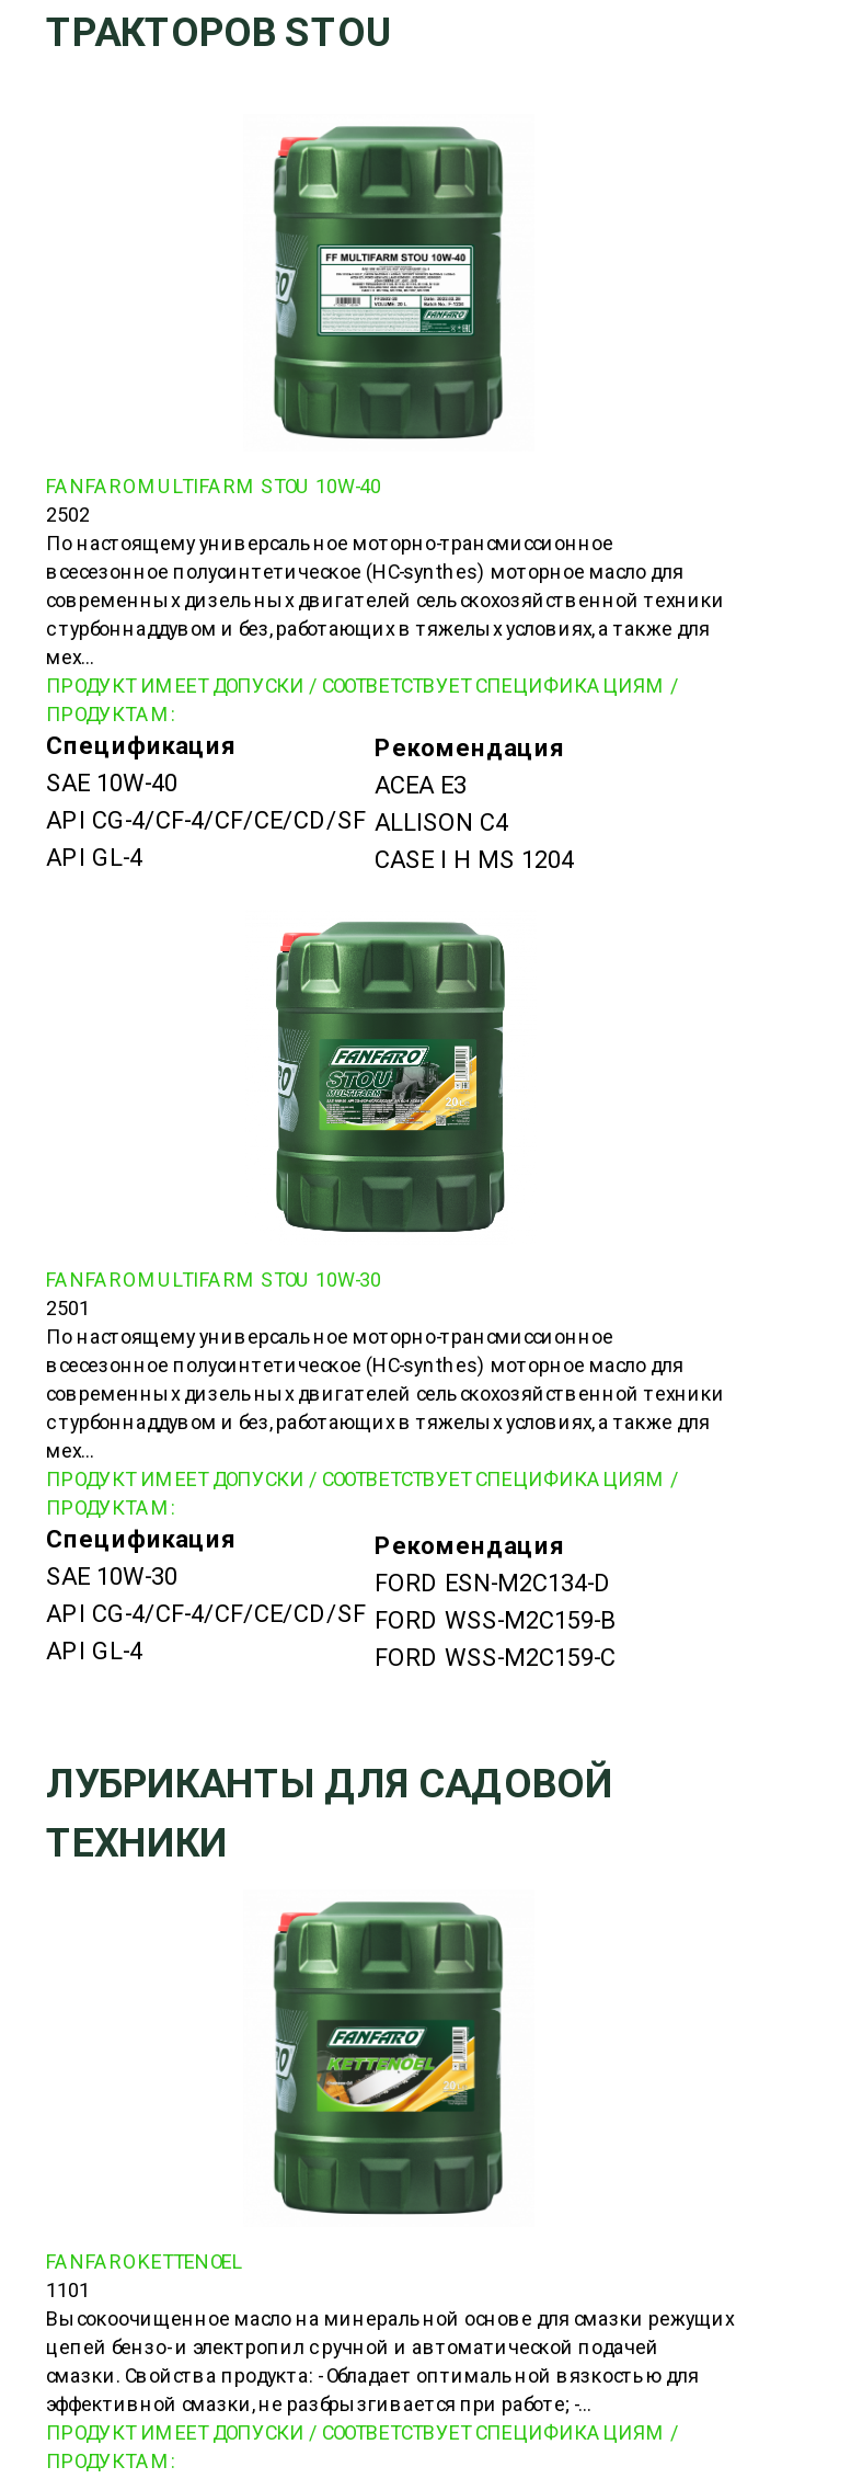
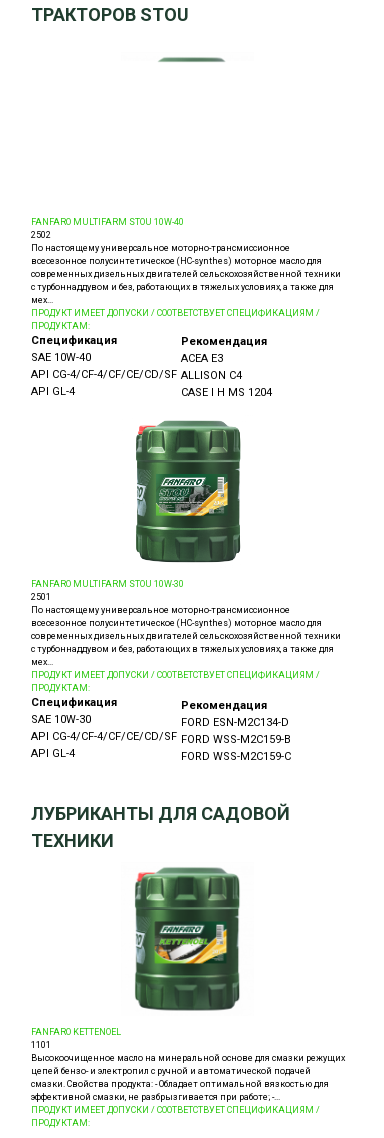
[272,136,506,441] [image] -> none

